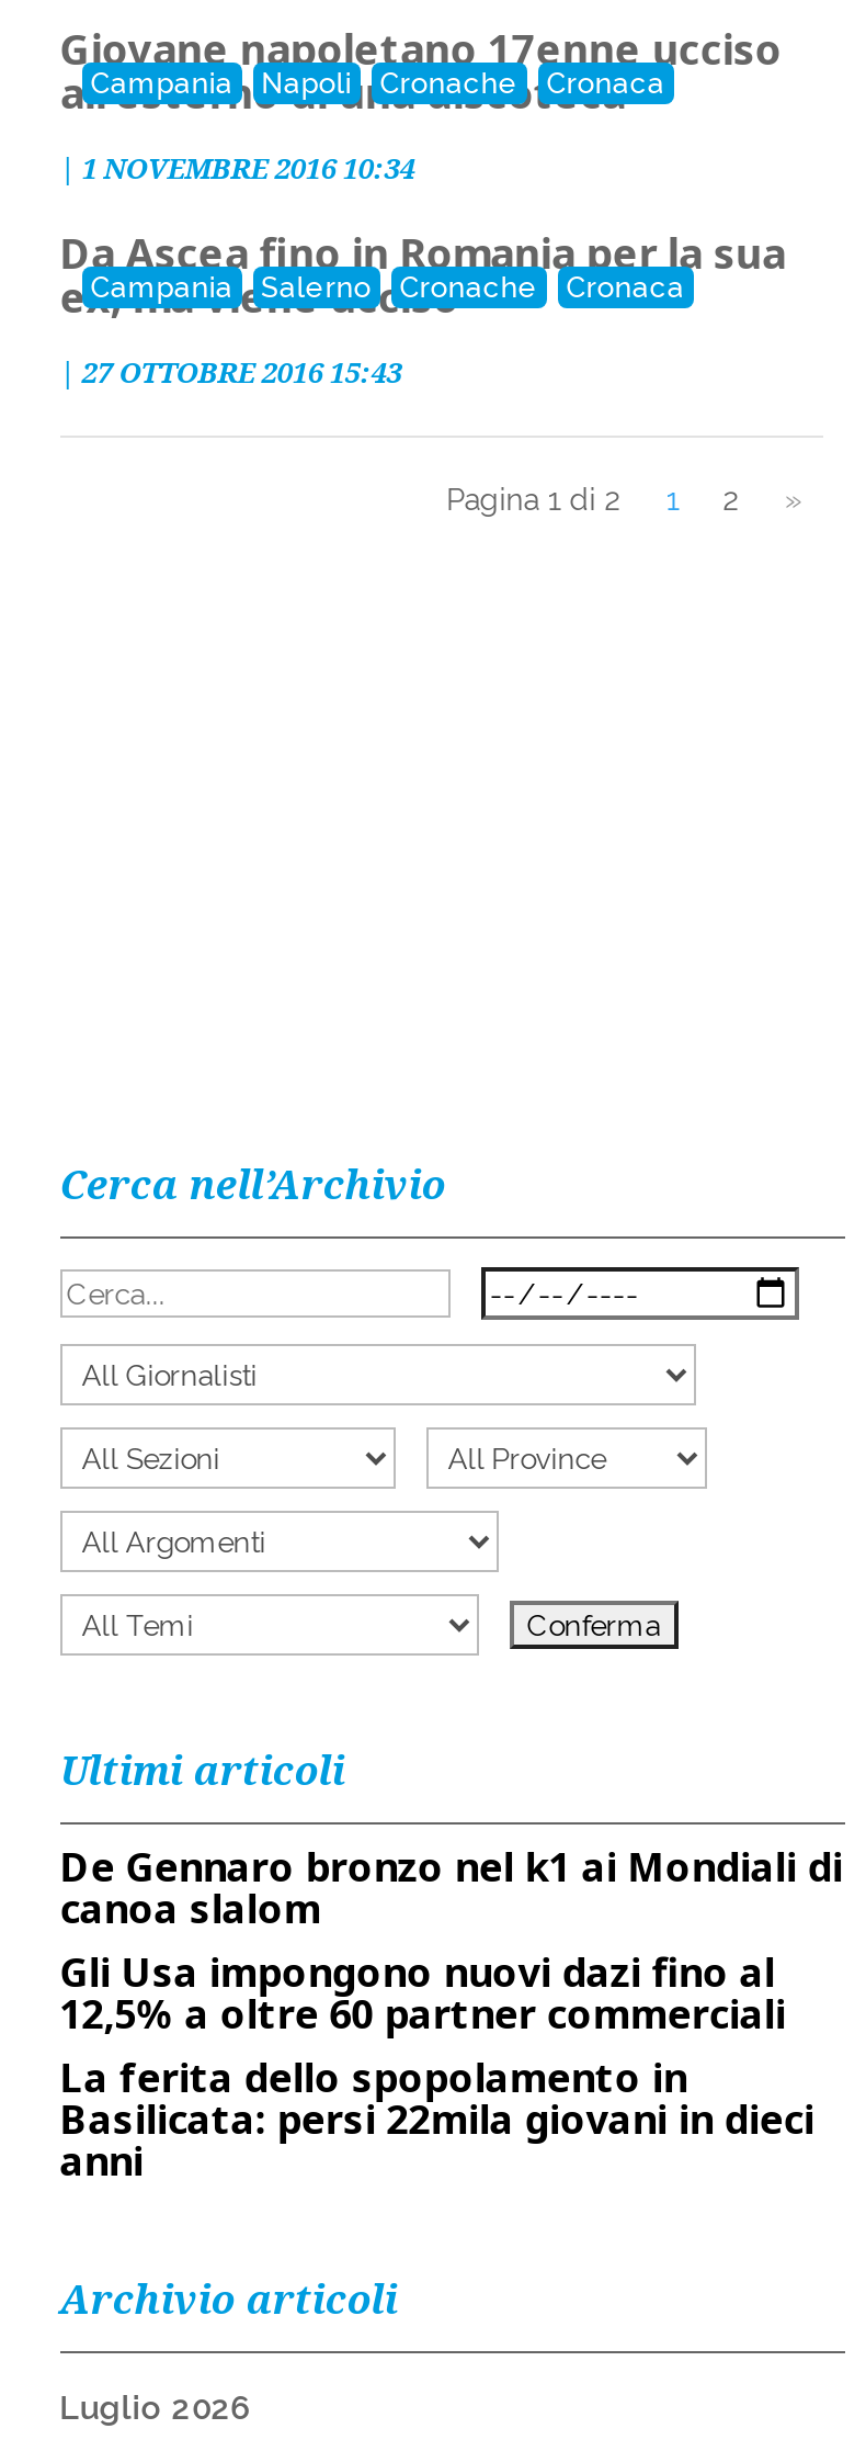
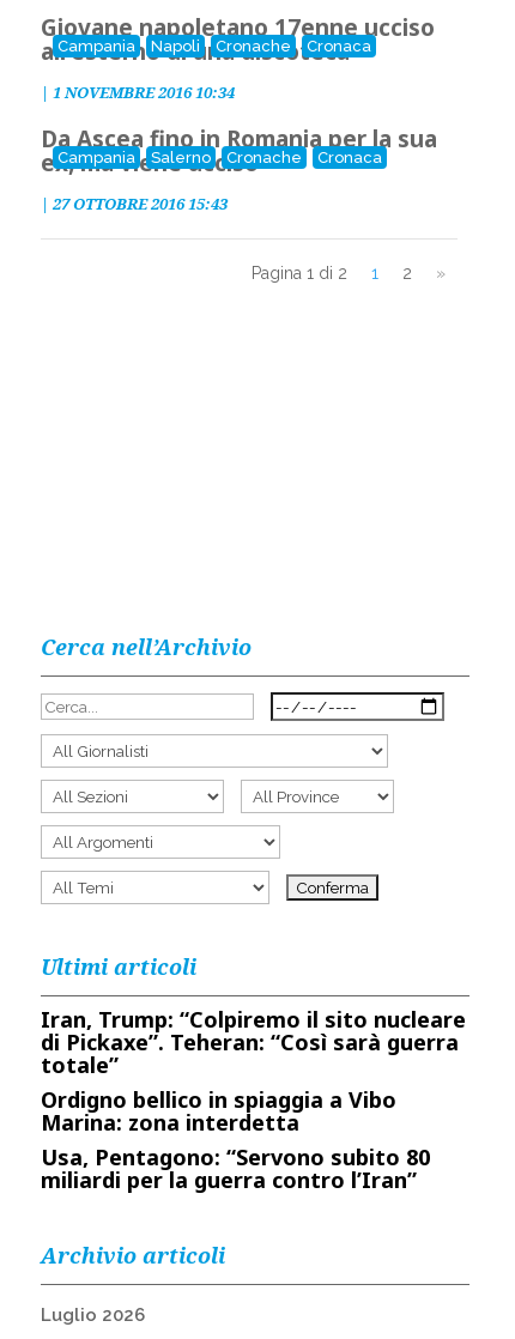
[60,1840,843,2187] De Gennaro bronzo nel k1 ai Mondiali di | canoa slalom | Gli Usa impongono nuovi dazi fino al | 12,5% a oltre 60 partner commerciali | La ferita dello spopolamento in | Basilicata: persi 22mila giovani in dieci | anni -> [40,1005,466,1194] Iran, Trump: “Colpiremo il sito nucleare | di Pickaxe”. Teheran: “Così sarà guerra | totale” | Ordigno bellico in spiaggia a Vibo | Marina: zona interdetta | Usa, Pentagono: “Servono subito 80 | miliardi per la guerra contro l’Iran”

